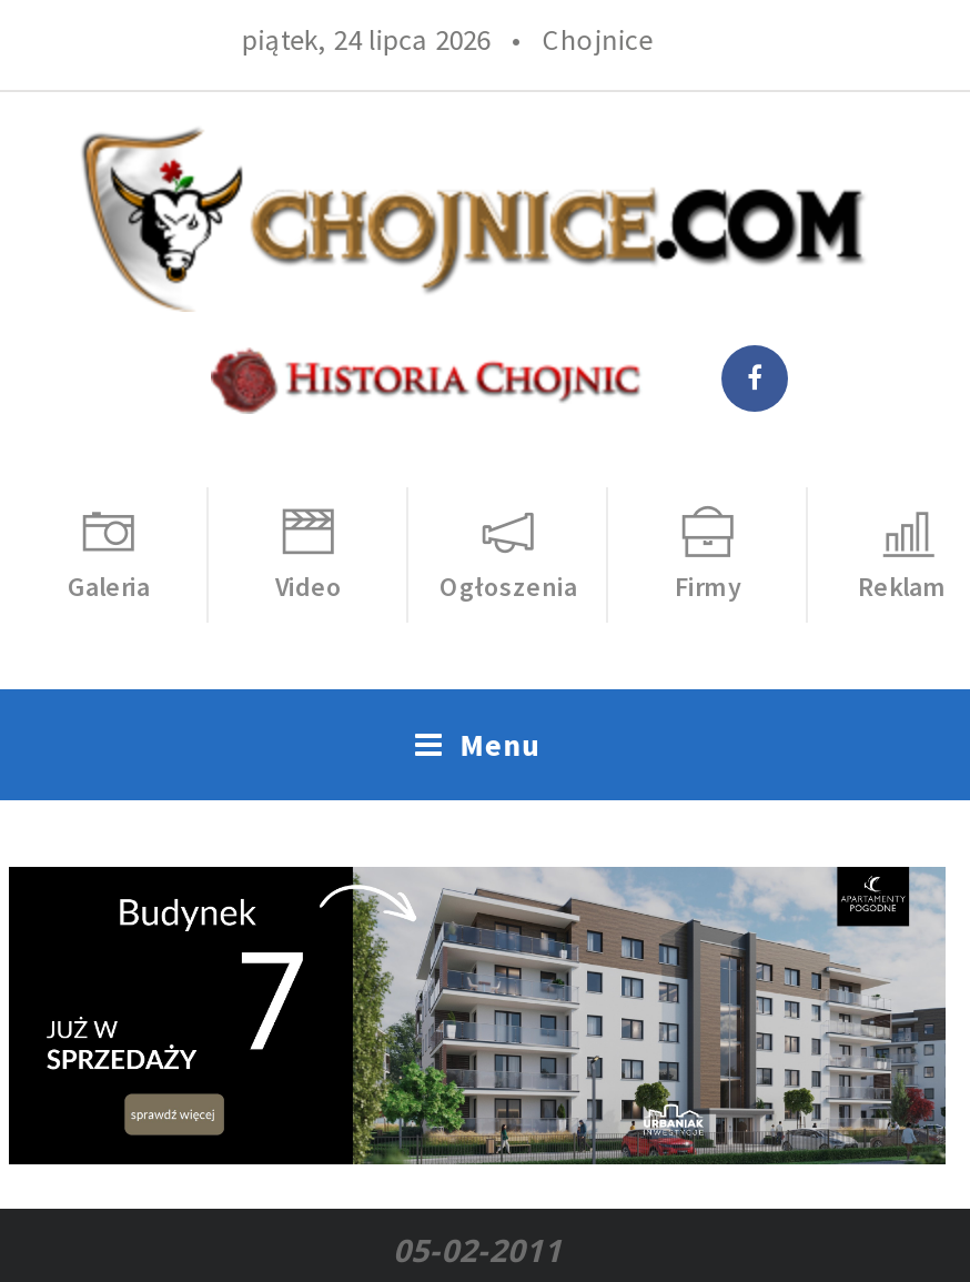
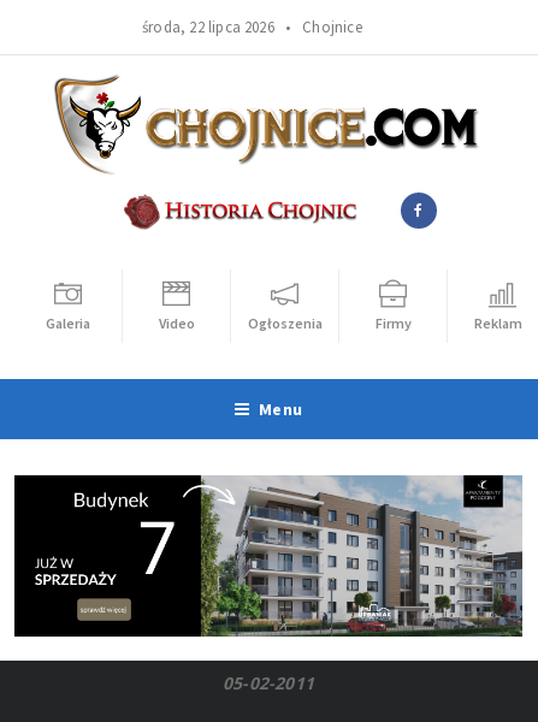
[242,21,652,59] piątek, 24 lipca 2026 • Chojnice -> [142,17,362,37] środa, 22 lipca 2026 • Chojnice

